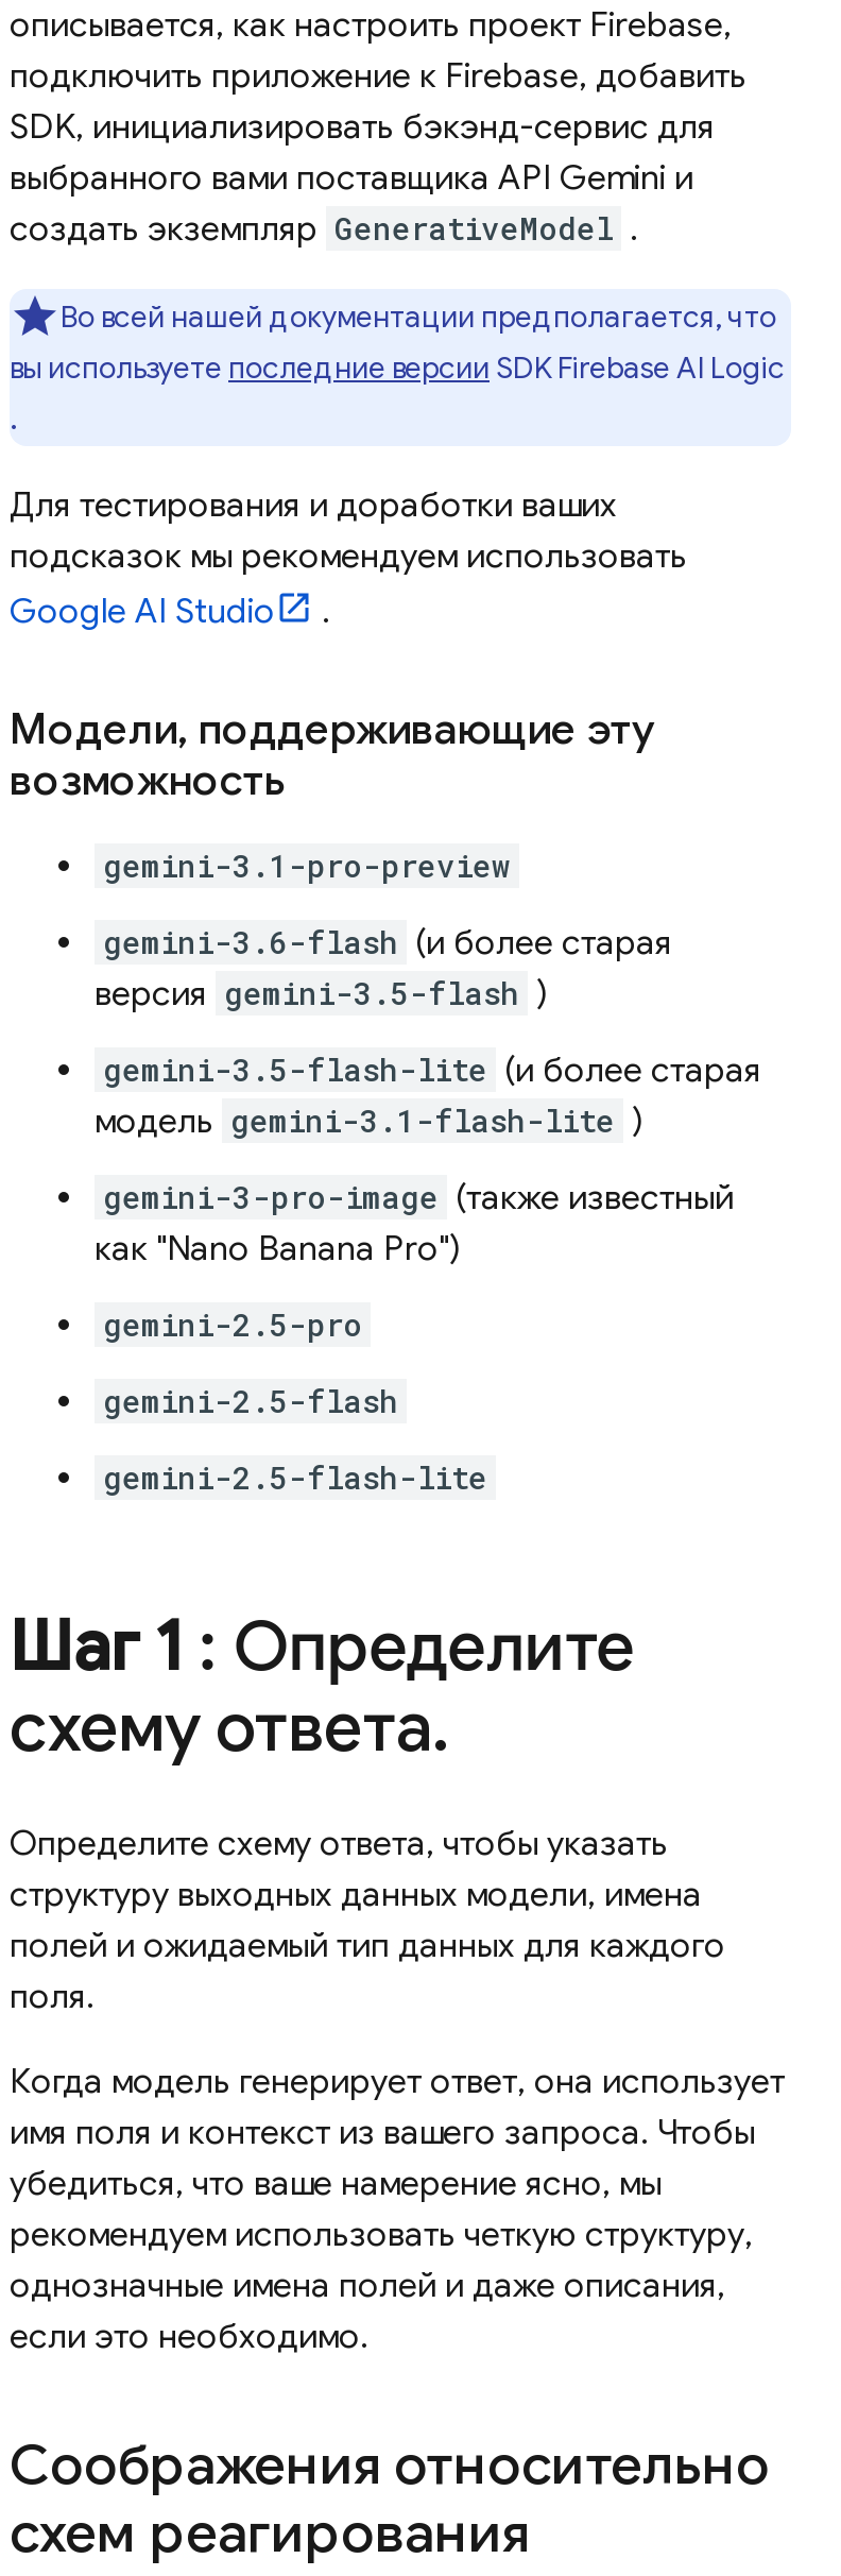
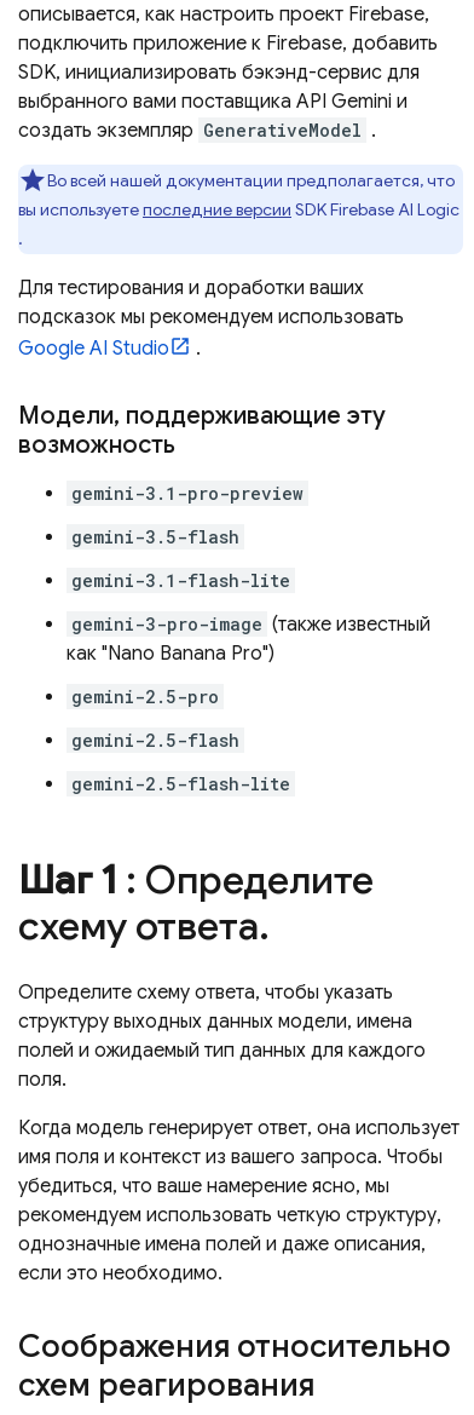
[95,922,672,1016] gemini-3.6-flash (и более старая | версия gemini-3.5-flash ) -> [71,525,239,548] gemini-3.5-flash
[95,1050,761,1143] gemini-3.5-flash-lite (и более старая | модель gemini-3.1-flash-lite ) -> [71,569,290,592] gemini-3.1-flash-lite

